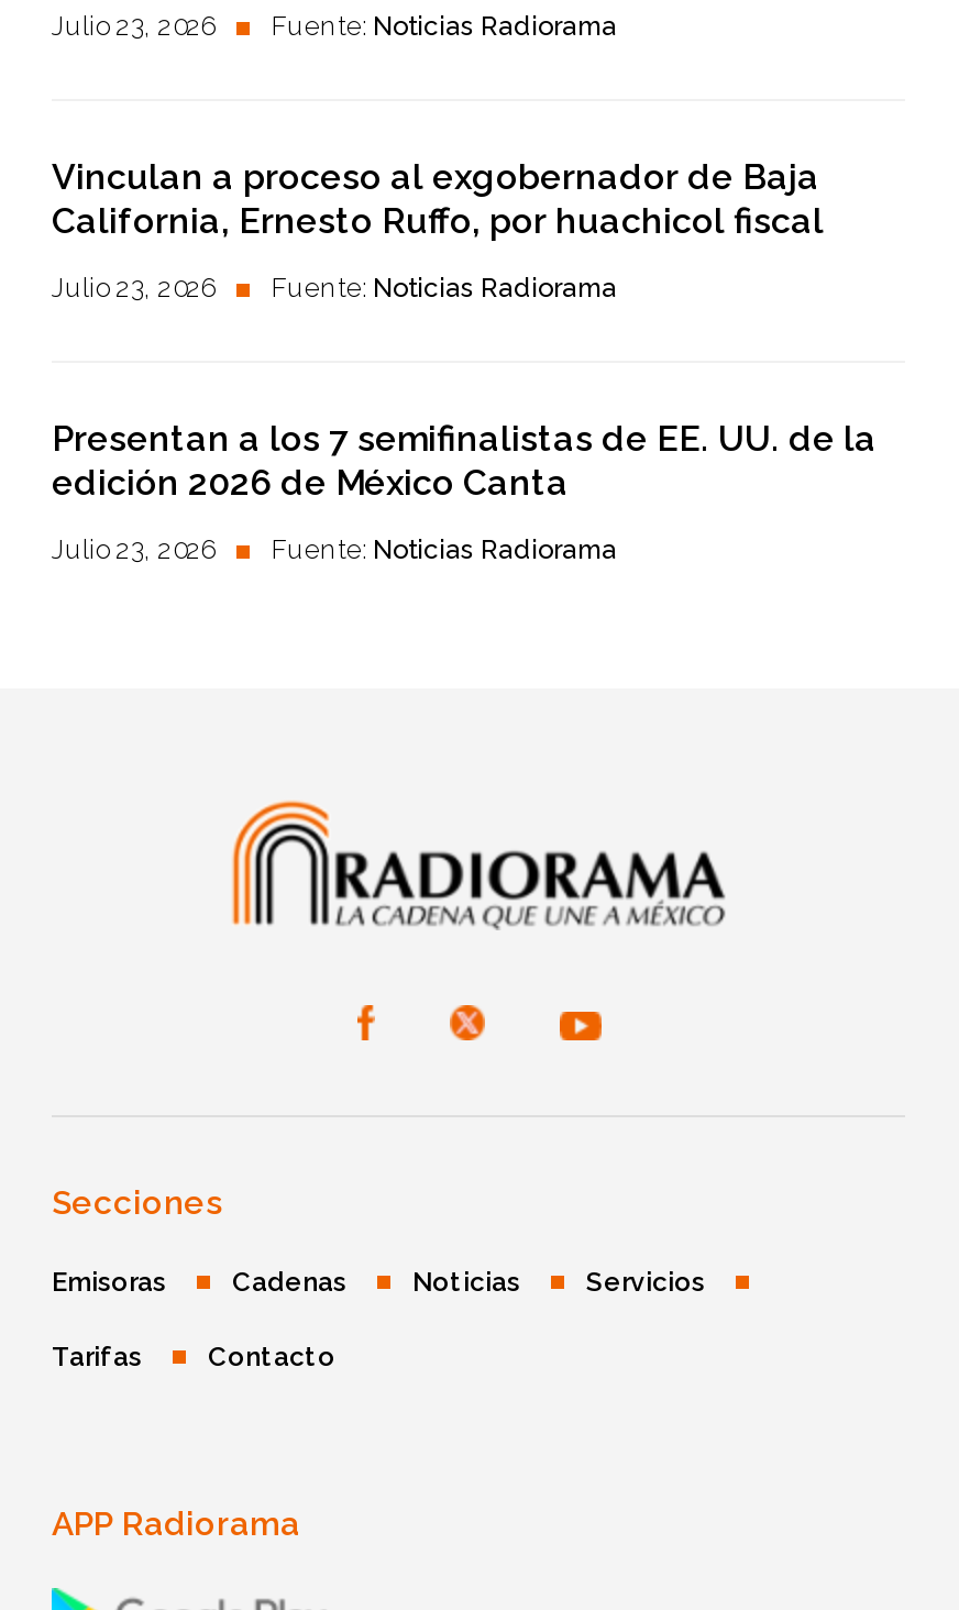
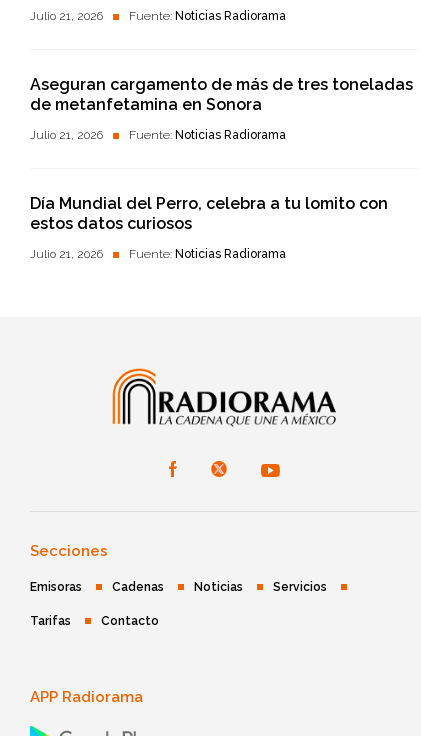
[52,11,617,42] Julio 23, 2026 Fuente: Noticias Radiorama -> [30,9,286,23] Julio 21, 2026 Fuente: Noticias Radiorama
[52,157,824,242] Vinculan a proceso al exgobernador de Baja | California, Ernesto Ruffo, por huachicol fiscal -> [30,75,413,114] Aseguran cargamento de más de tres toneladas | de metanfetamina en Sonora
[52,273,617,304] Julio 23, 2026 Fuente: Noticias Radiorama -> [30,128,286,142] Julio 21, 2026 Fuente: Noticias Radiorama
[52,418,877,504] Presentan a los 7 semifinalistas de EE. UU. de la | edición 2026 de México Canta -> [30,194,388,233] Día Mundial del Perro, celebra a tu lomito con | estos datos curiosos
[52,535,617,566] Julio 23, 2026 Fuente: Noticias Radiorama -> [30,247,286,261] Julio 21, 2026 Fuente: Noticias Radiorama

